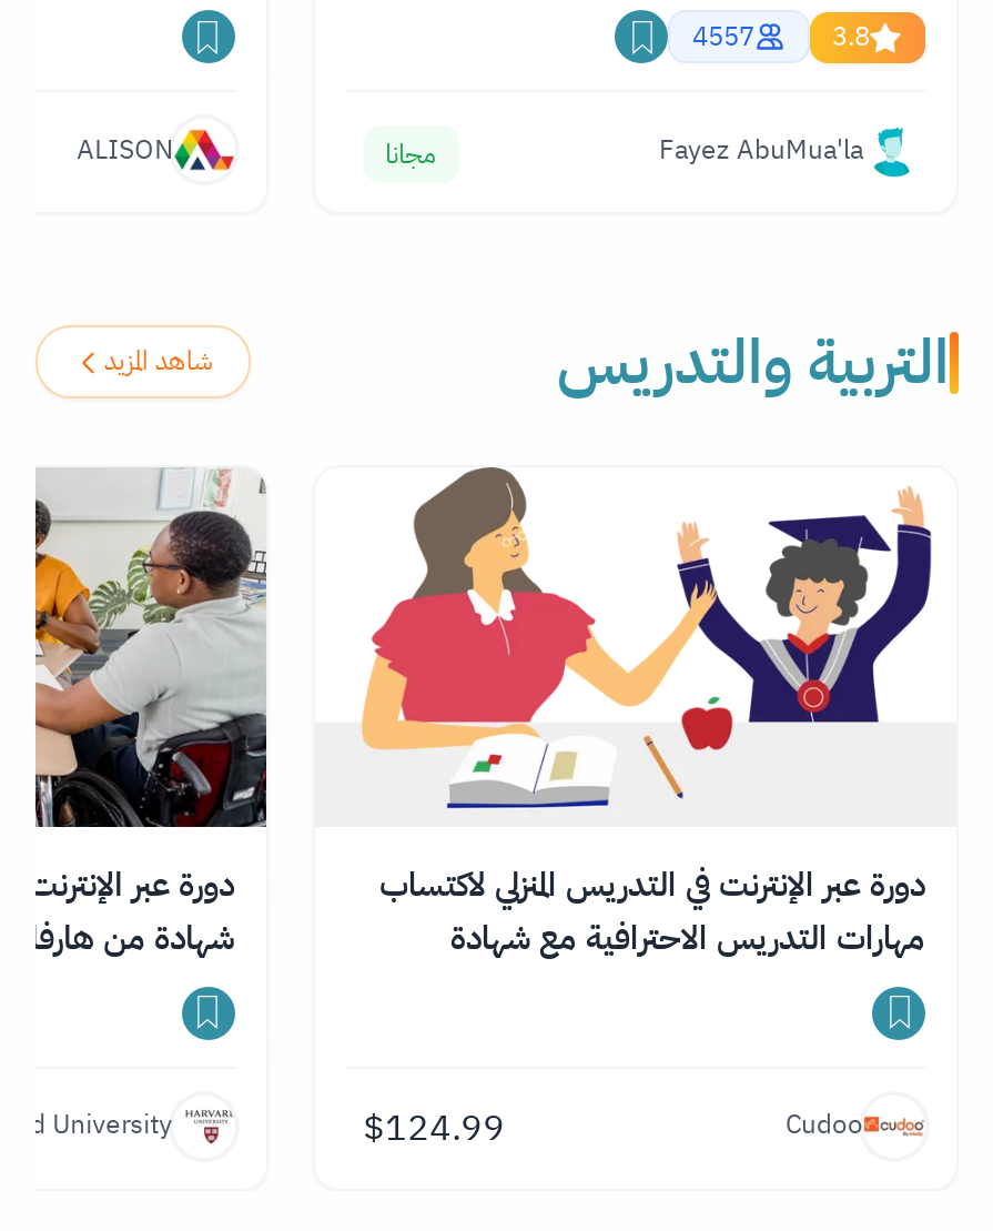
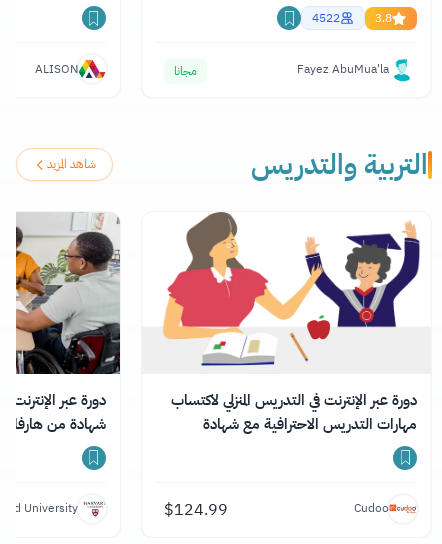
[692,17,870,57] 4557 3.8 -> [312,9,392,27] 4522 3.8

